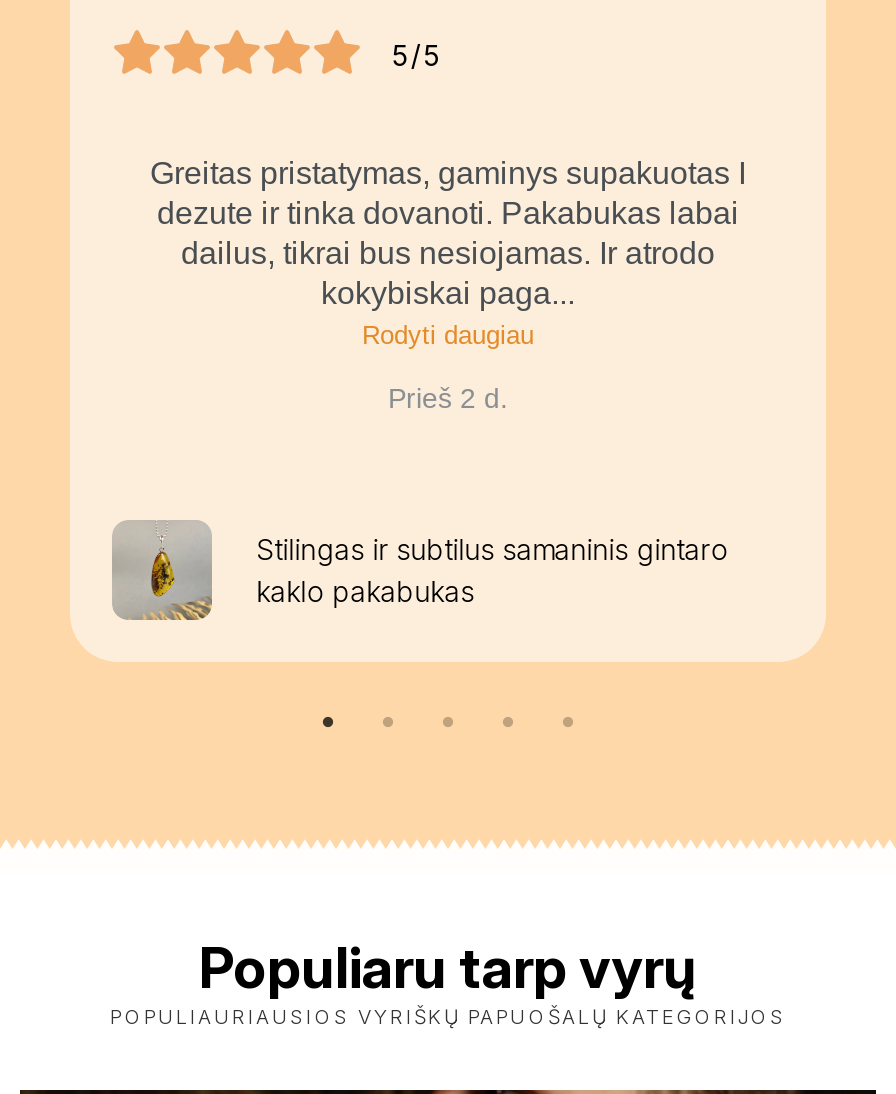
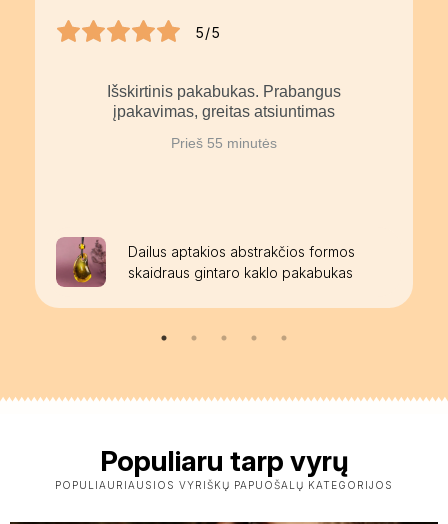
[150,155,746,349] Greitas pristatymas, gaminys supakuotas I | dezute ir tinka dovanoti. Pakabukas labai | dailus, tikrai bus nesiojamas. Ir atrodo | kokybiskai paga... | Rodyti daugiau -> [107,83,341,120] Išskirtinis pakabukas. Prabangus | įpakavimas, greitas atsiuntimas
[388,381,508,413] Prieš 2 d. -> [171,135,277,151] Prieš 55 minutės
[112,520,728,620] [image] | Stilingas ir subtilus samaninis gintaro | kaklo pakabukas -> [56,237,355,287] [image] | Dailus aptakios abstrakčios formos | skaidraus gintaro kaklo pakabukas

